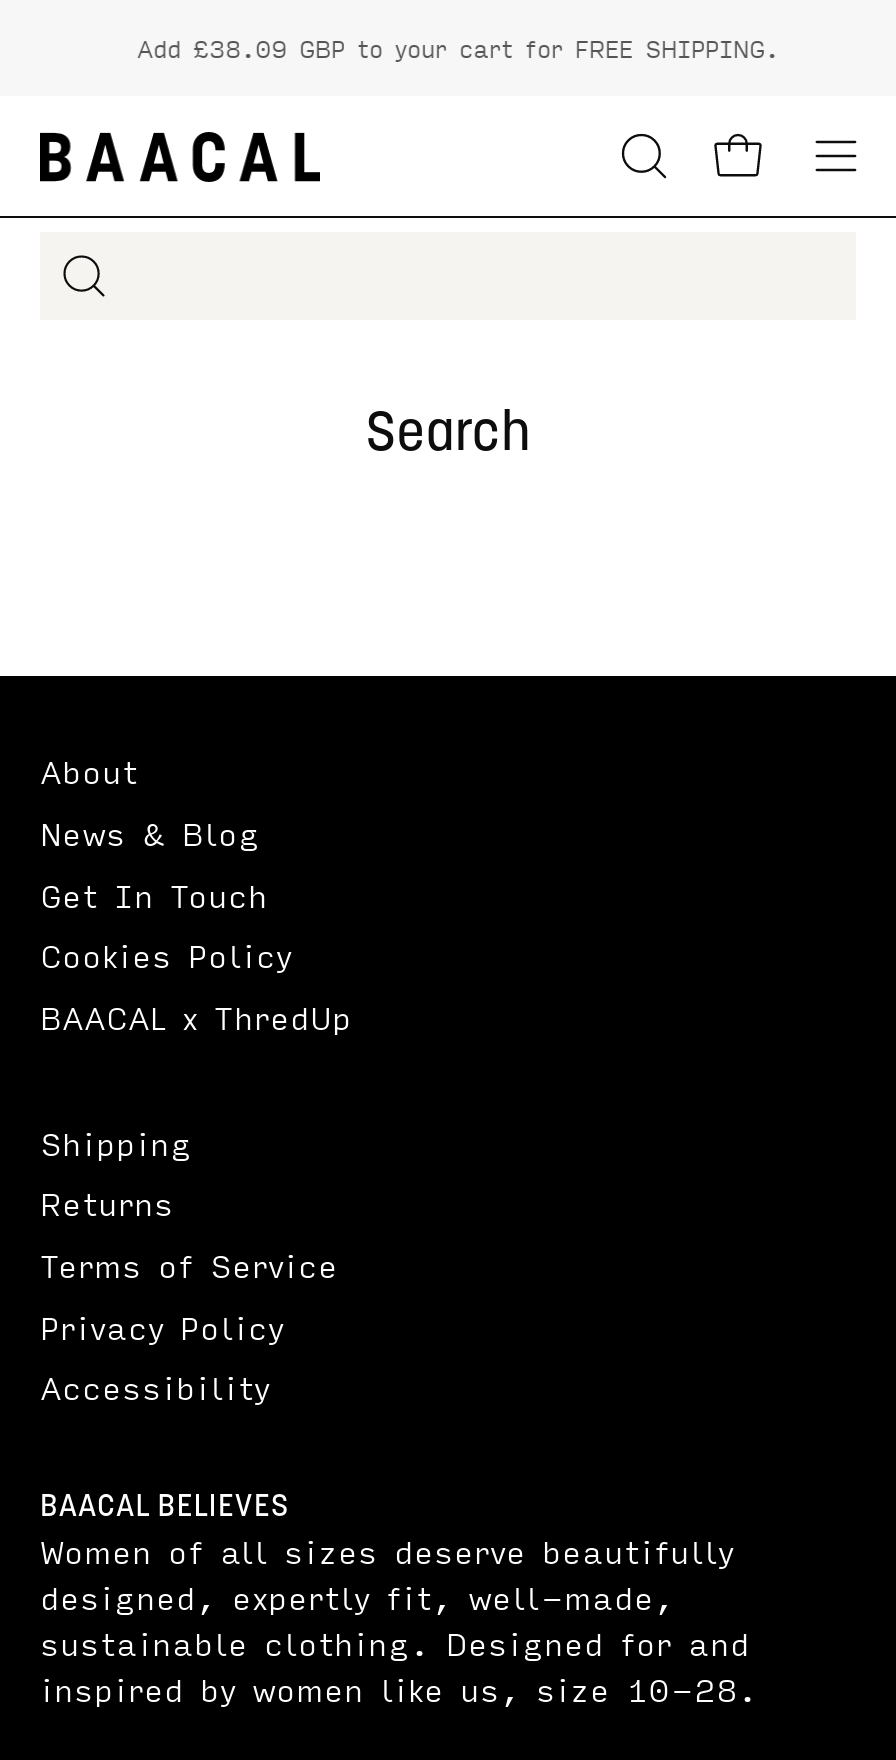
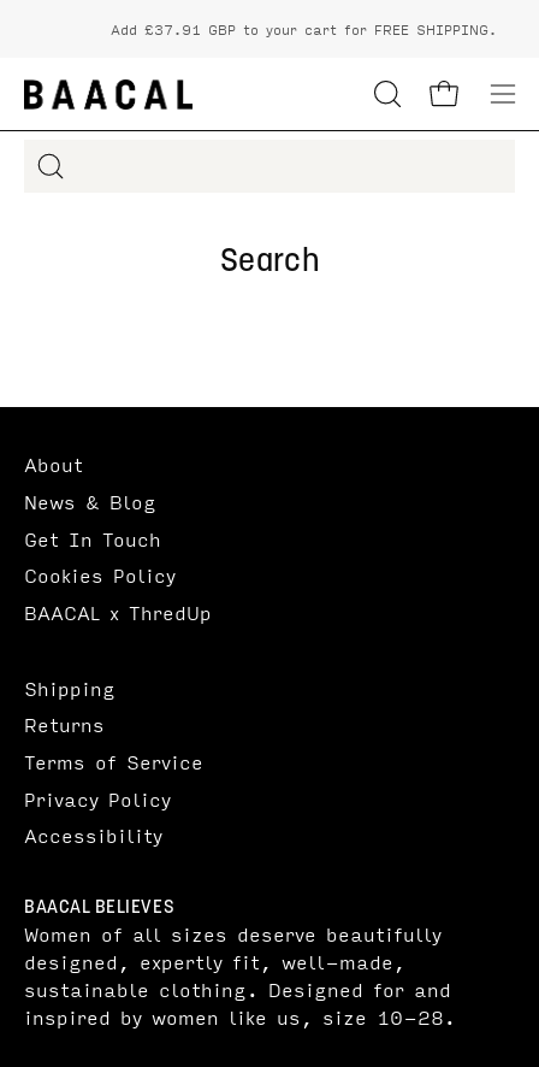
[116,29,758,69] Add £38.09 GBPto your cart for FREE SHIPPING. -> [107,17,494,41] Add £37.91 GBPto your cart for FREE SHIPPING.

